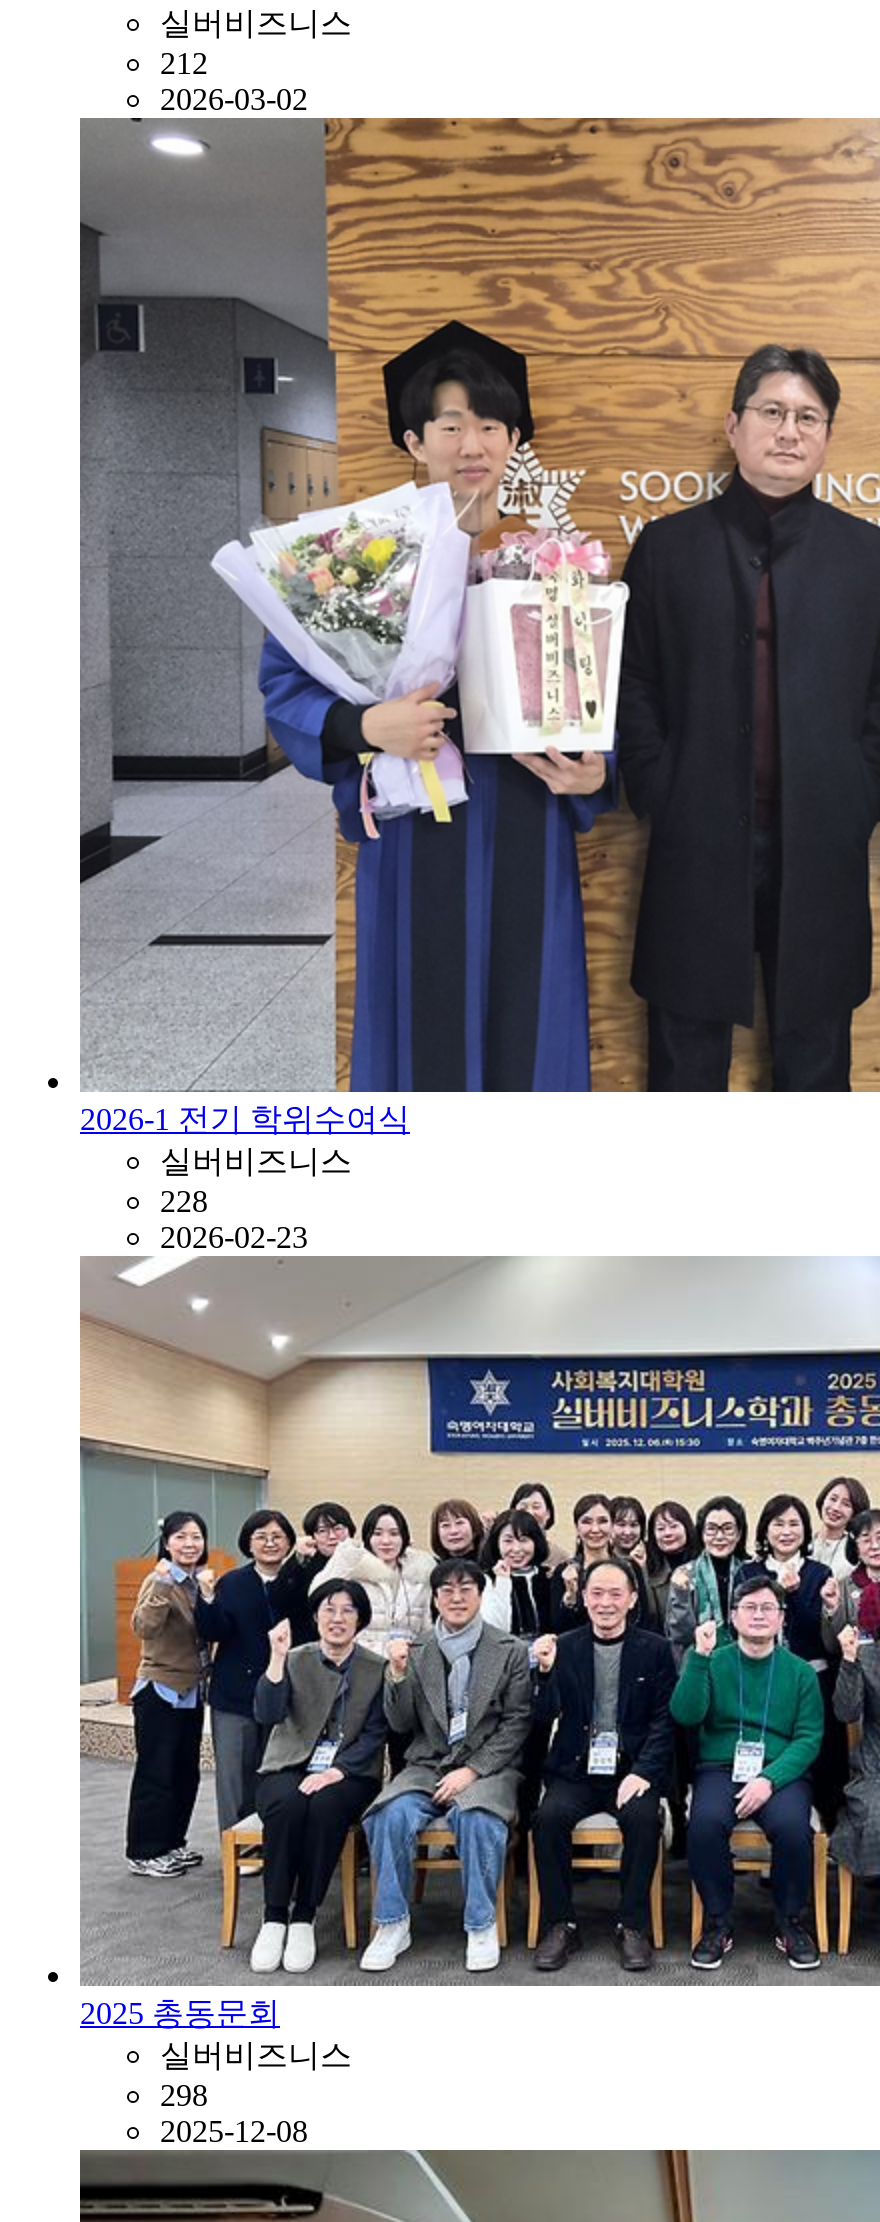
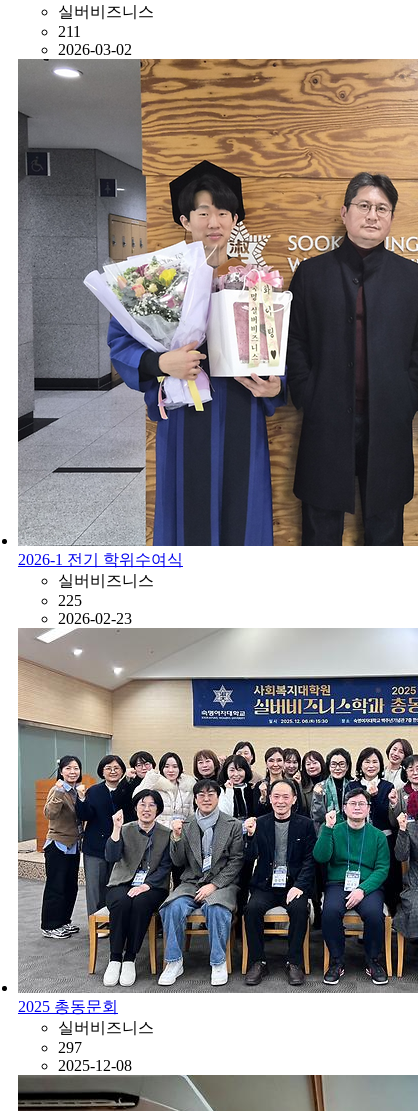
[160,45,208,79] 212 -> [58,23,81,40] 211
[160,1183,208,1217] 228 -> [58,592,82,609] 225
[160,2077,208,2111] 298 -> [58,1039,82,1056] 297

